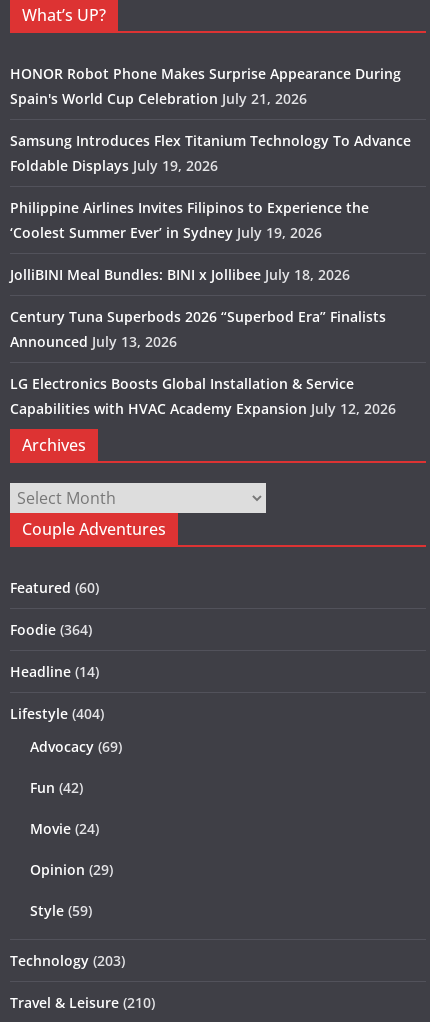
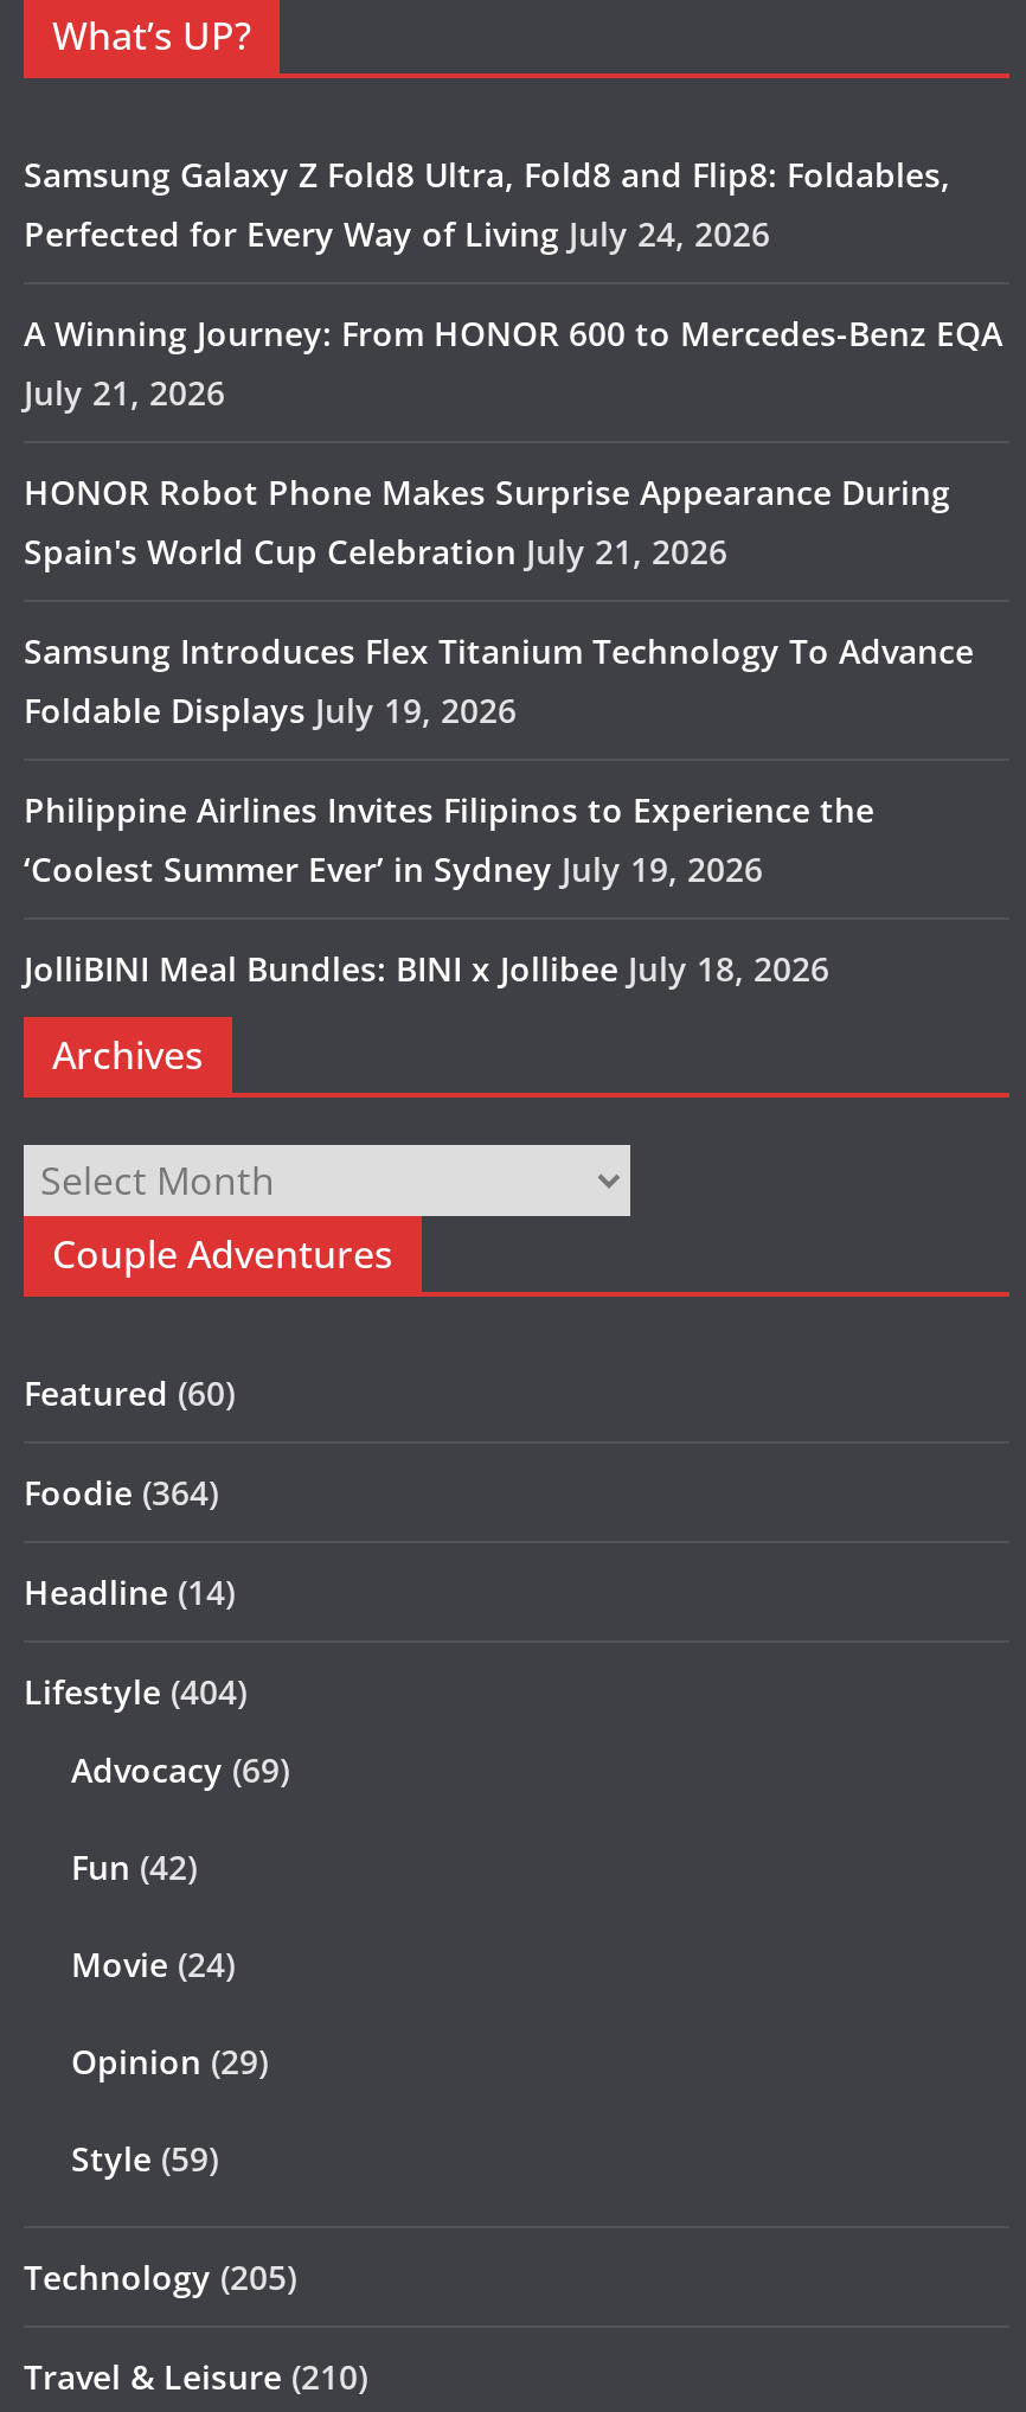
none -> [24,153,1002,416] Samsung Galaxy Z Fold8 Ultra, Fold8 and Flip8: Foldables, | Perfected for Every Way of Living July 24, 2026 | A Winning Journey: From HONOR 600 to Mercedes-Benz EQA | July 21, 2026
moved [10,64,411,284] -> [24,471,974,992]: HONOR Robot Phone Makes Surprise Appearance During | Spain's World Cup Celebration July 21, 2026 | Samsung Introduces Flex Titanium Technology To Advance | Foldable Displays July 19, 2026 | Philippine Airlines Invites Filipinos to Experience the | ‘Coolest Summer Ever’ in Sydney July 19, 2026 | JolliBINI Meal Bundles: BINI x Jollibee July 18, 2026
[10,307,396,418] Century Tuna Superbods 2026 “Superbod Era” Finalists | Announced July 13, 2026 | LG Electronics Boosts Global Installation & Service | Capabilities with HVAC Academy Expansion July 12, 2026 -> none
[10,951,125,970] Technology (203) -> [24,2256,296,2301] Technology (205)

